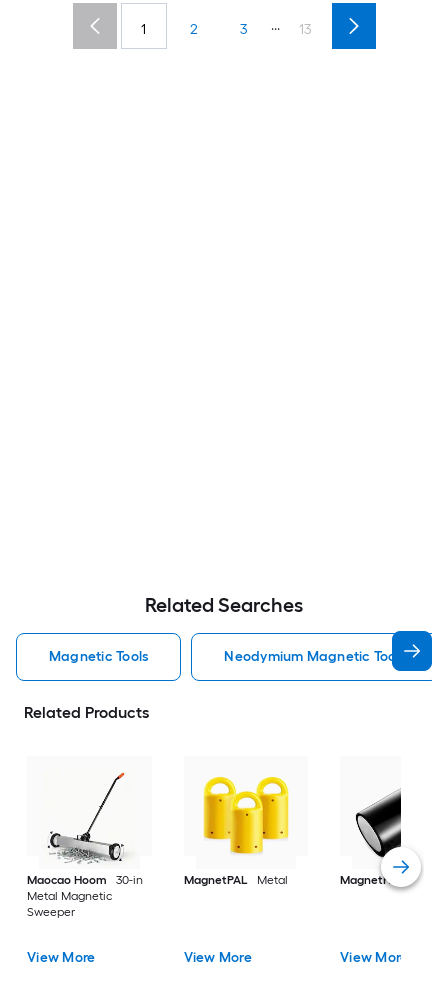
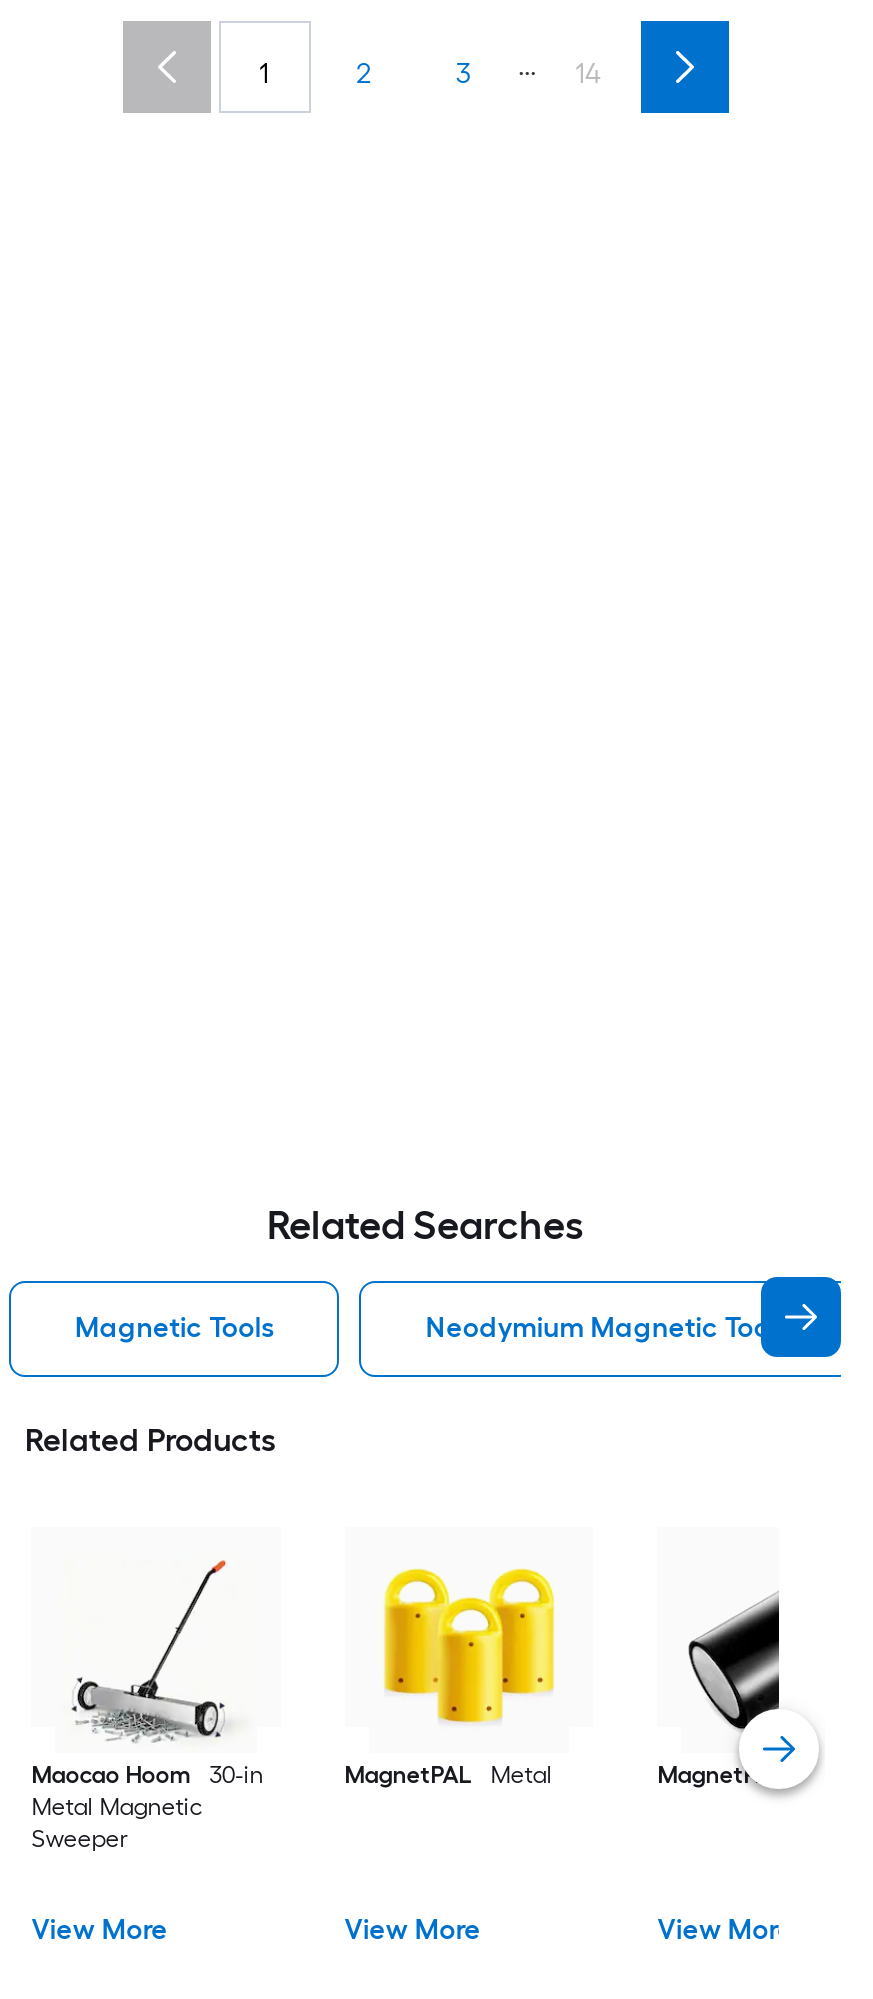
[299,21,312,38] 13 -> [575,57,601,91] 14

